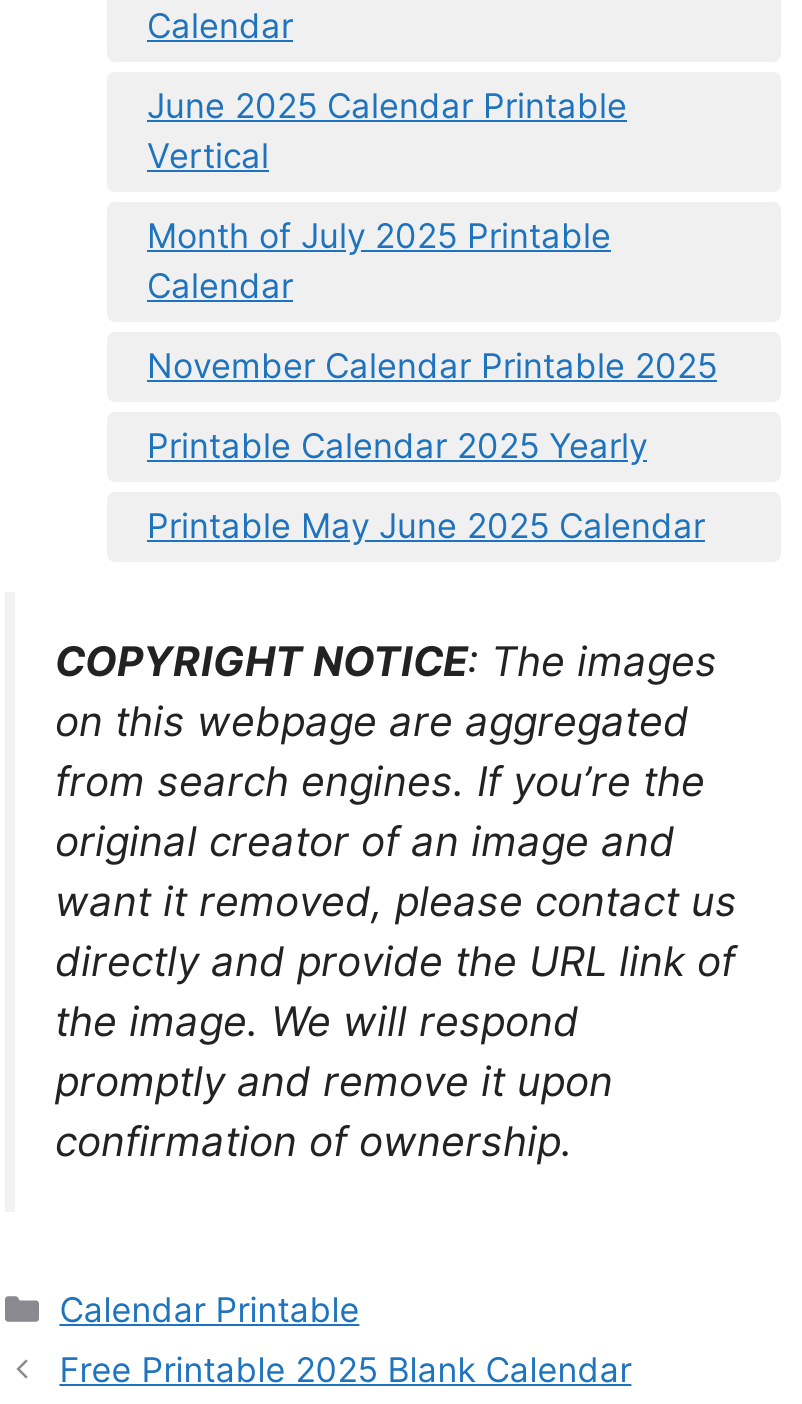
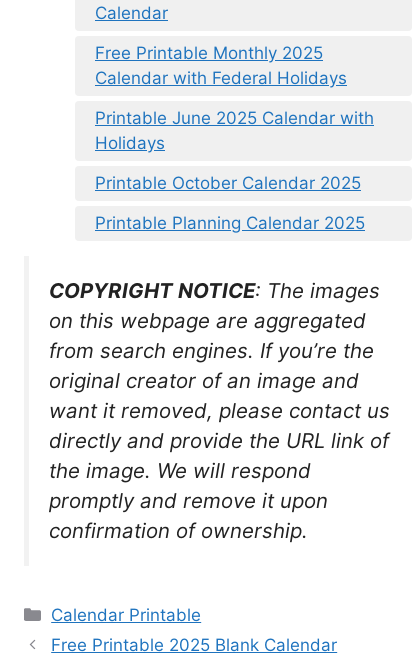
[147,86,717,546] June 2025 Calendar Printable | Vertical | Month of July 2025 Printable | Calendar | November Calendar Printable 2025 | Printable Calendar 2025 Yearly | Printable May June 2025 Calendar -> [95,43,374,233] Free Printable Monthly 2025 | Calendar with Federal Holidays | Printable June 2025 Calendar with | Holidays | Printable October Calendar 2025 | Printable Planning Calendar 2025

